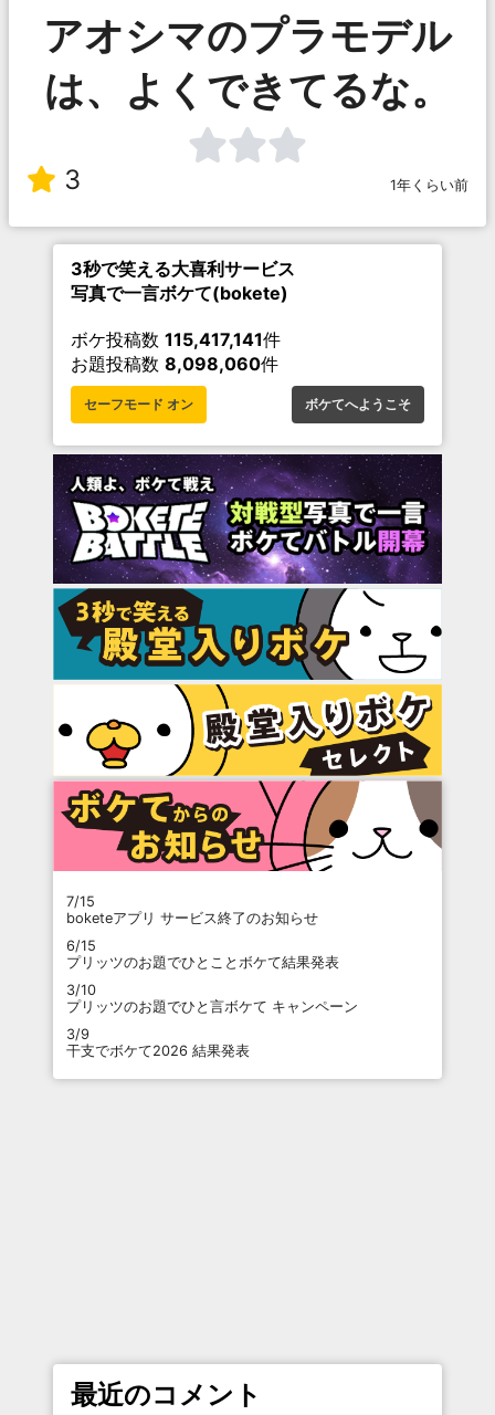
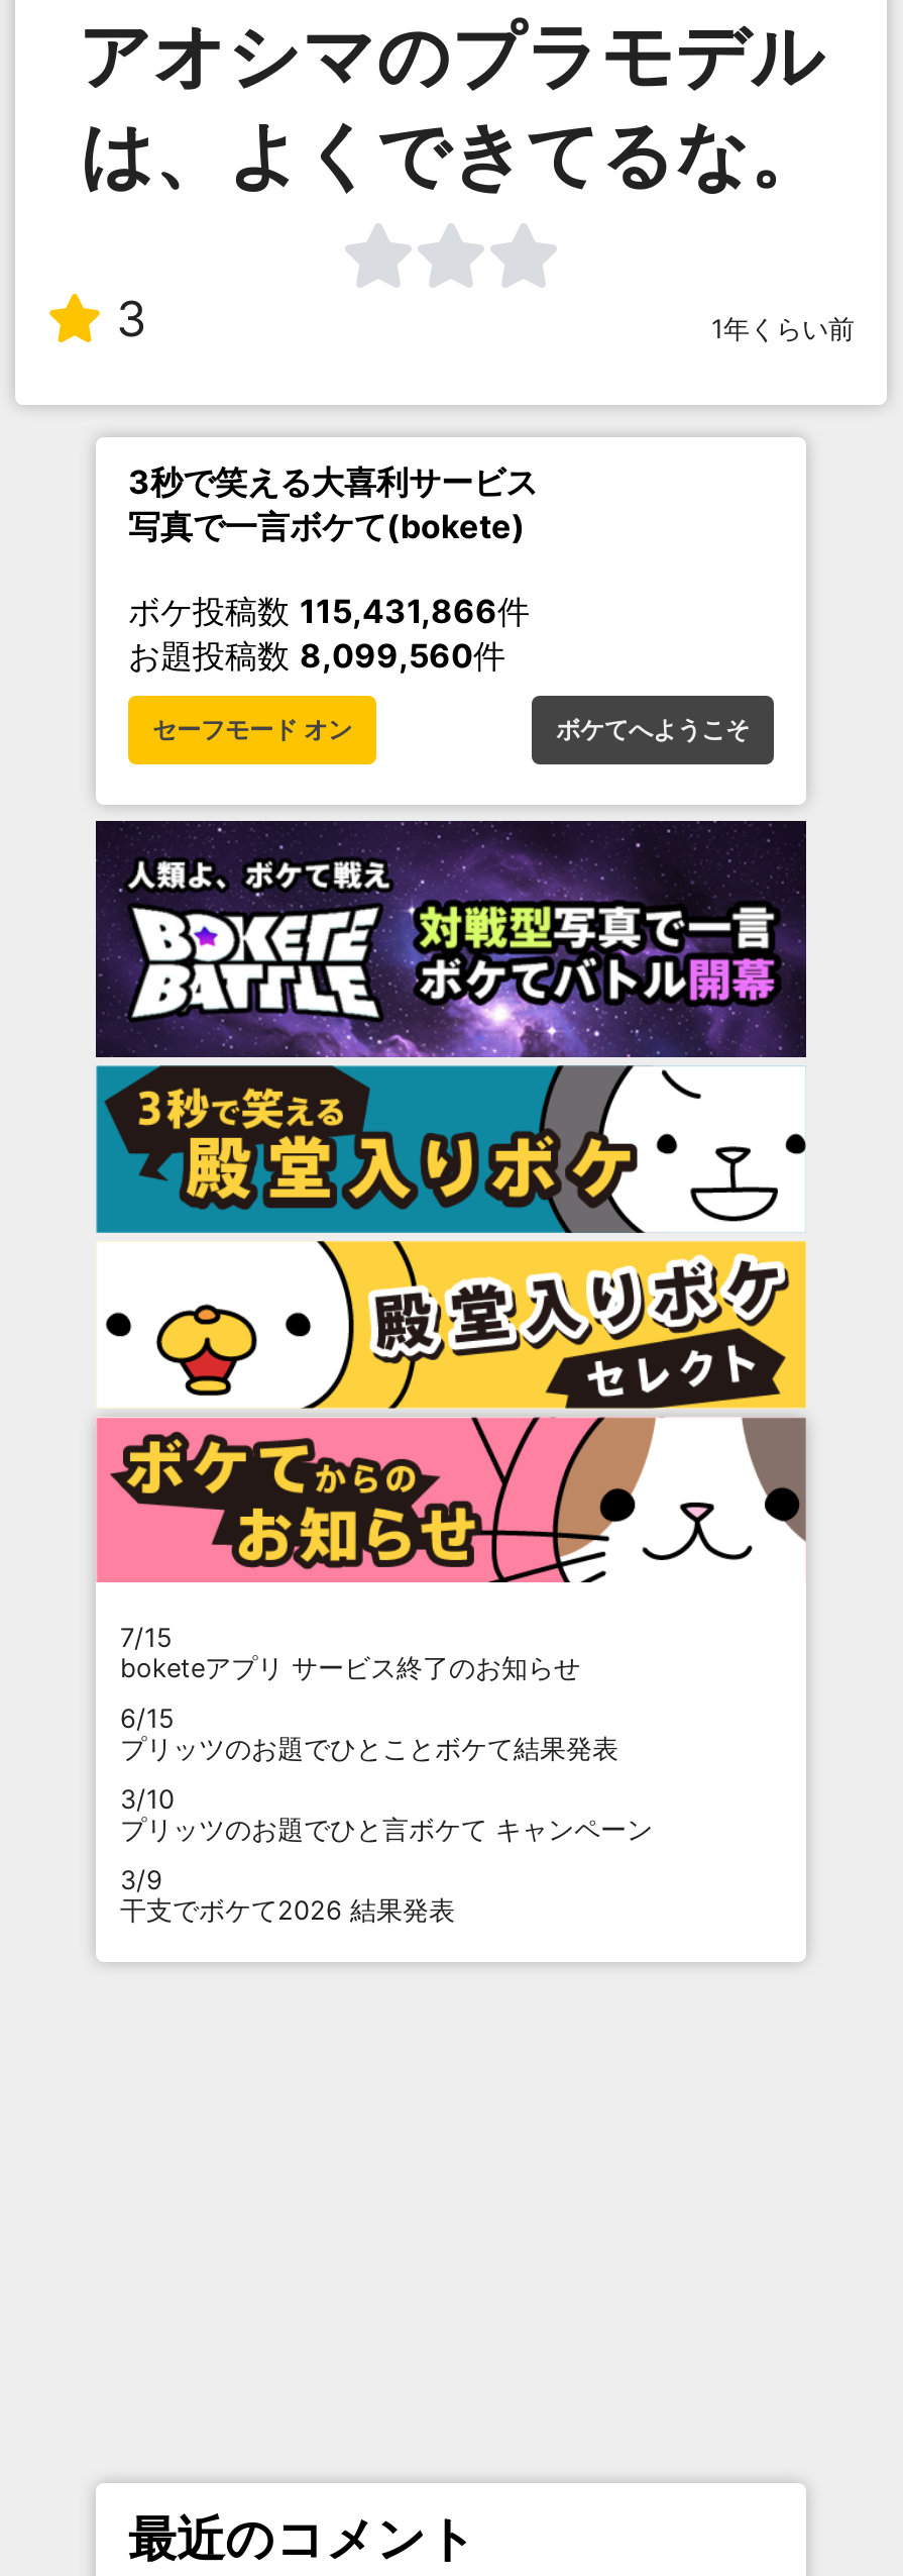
[71,329,281,351] ボケ投稿数115,417,141件 -> [128,591,530,632] ボケ投稿数115,431,866件
[71,353,278,375] お題投稿数8,098,060件 -> [128,636,505,676] お題投稿数8,099,560件

